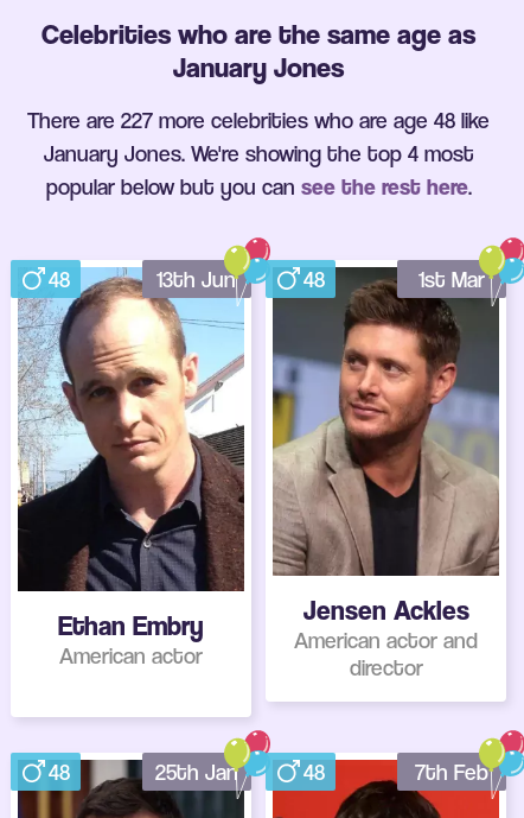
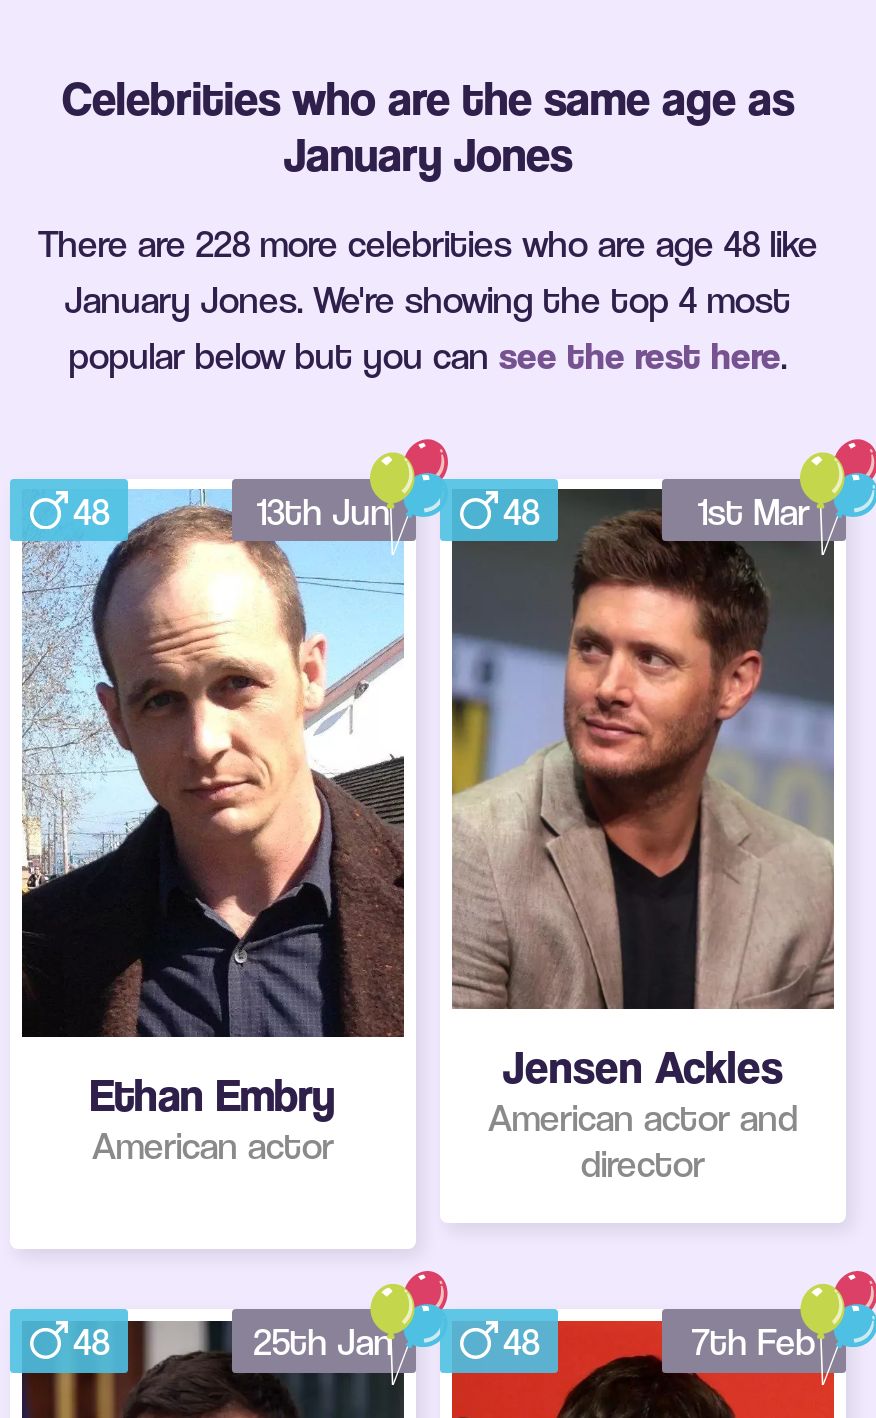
[27,107,490,133] There are 227 more celebrities who are age 48 like -> [38,220,818,264] There are 228 more celebrities who are age 48 like

